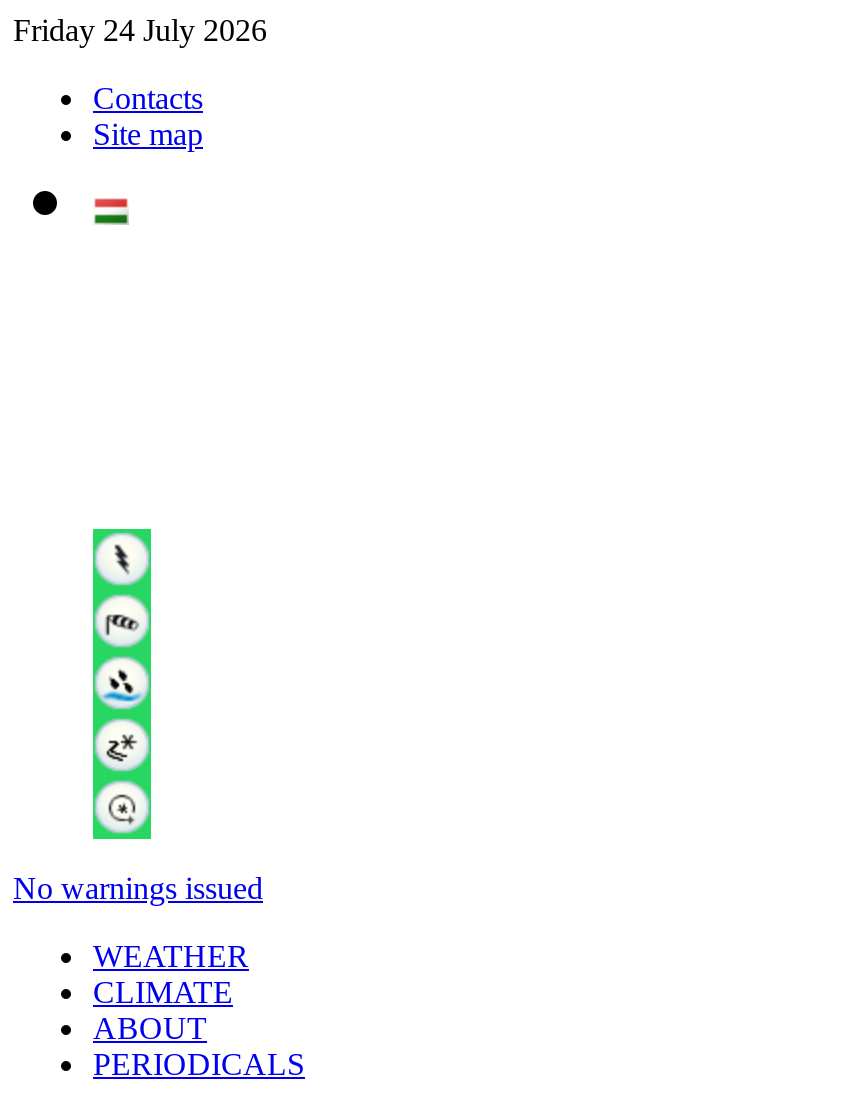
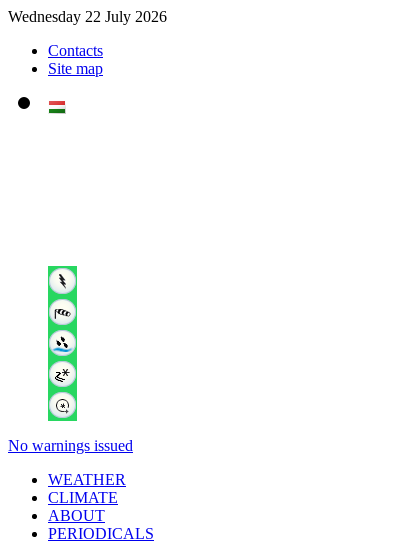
[13,13,267,47] Friday 24 July 2026 -> [8,8,167,25] Wednesday 22 July 2026

